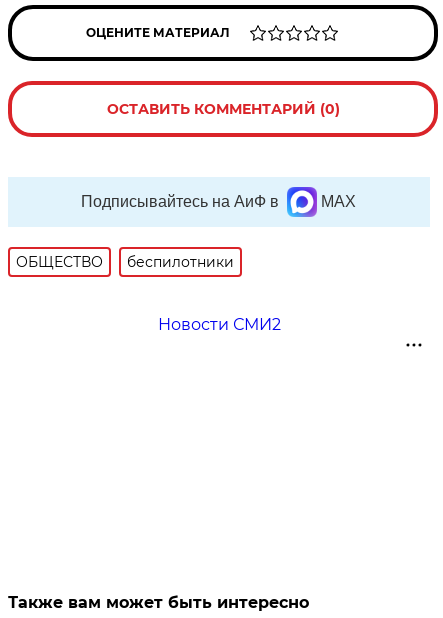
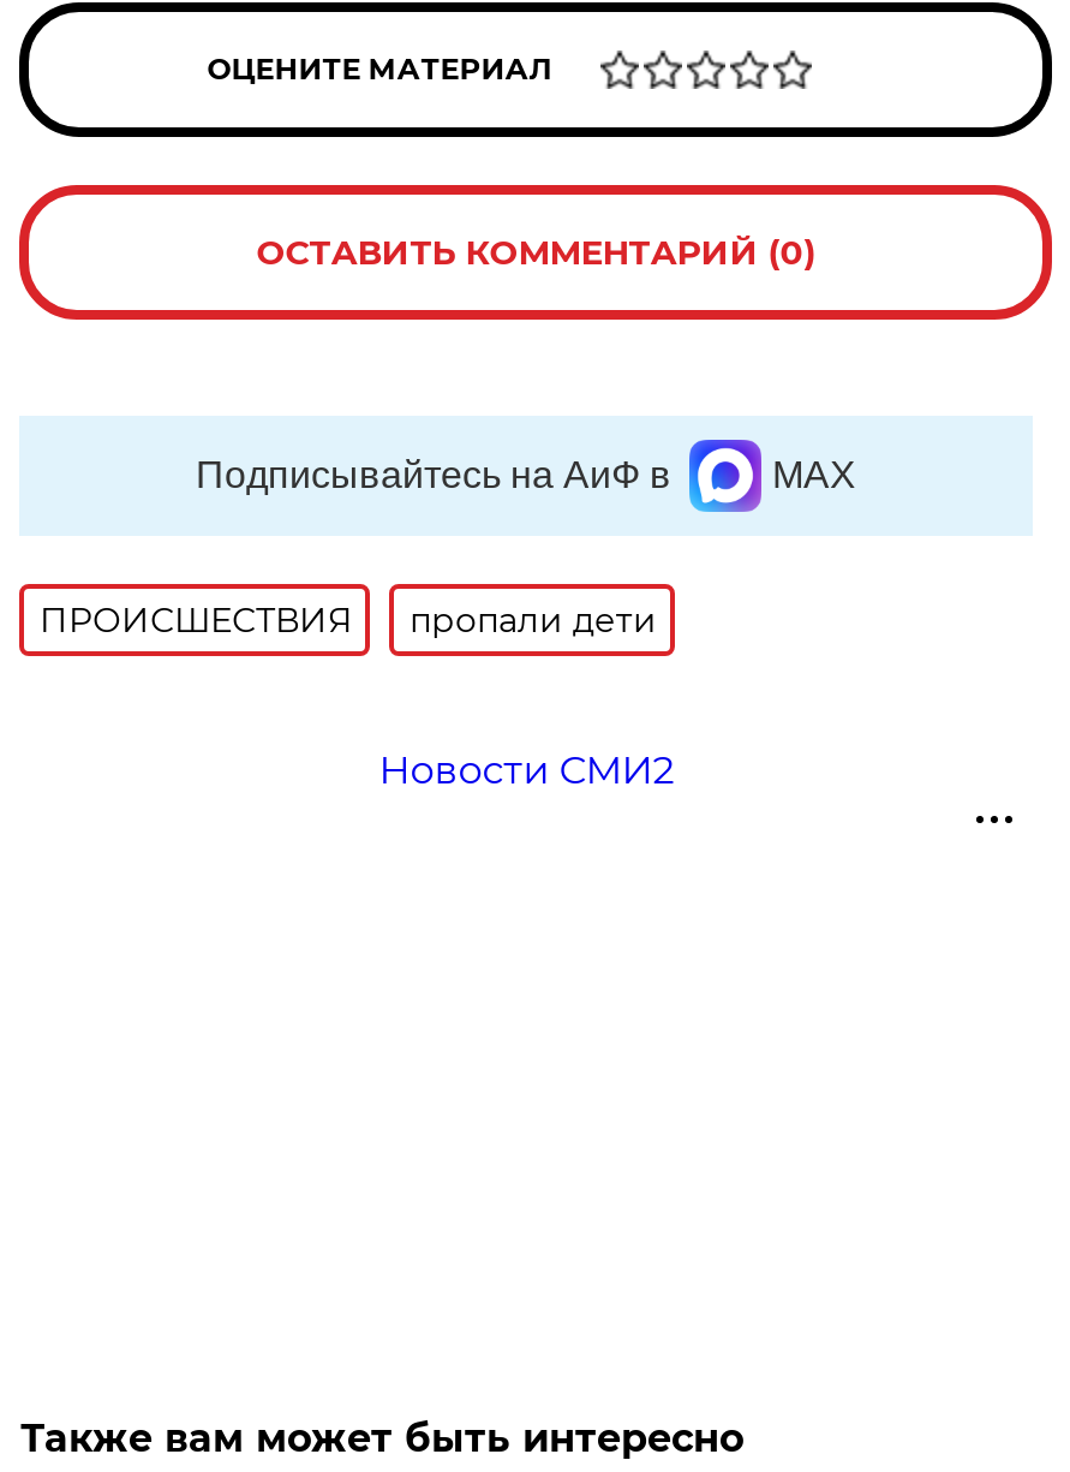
[16,253,234,271] ОБЩЕСТВО | беспилотники -> [39,597,657,641] ПРОИСШЕСТВИЯ | пропали дети

